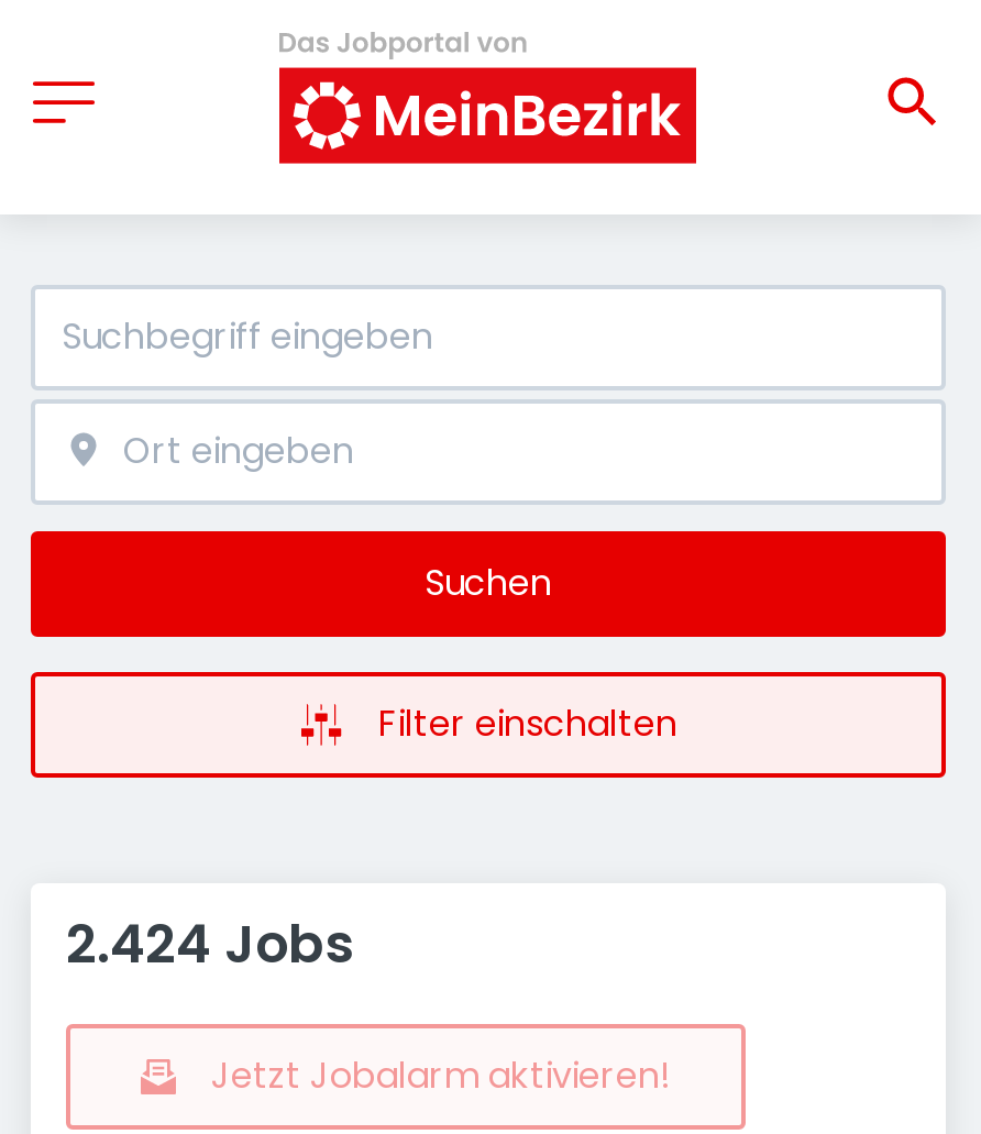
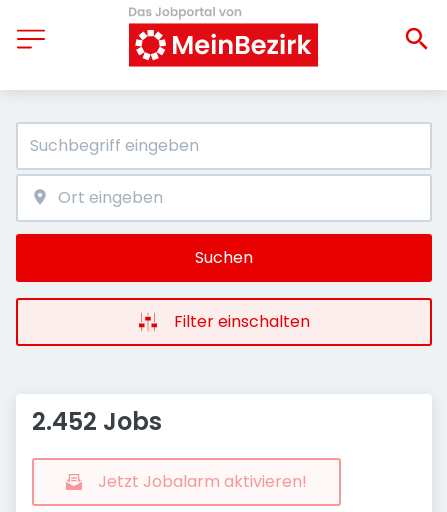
[66,907,354,980] 2.424 Jobs -> [32,405,162,438] 2.452 Jobs

